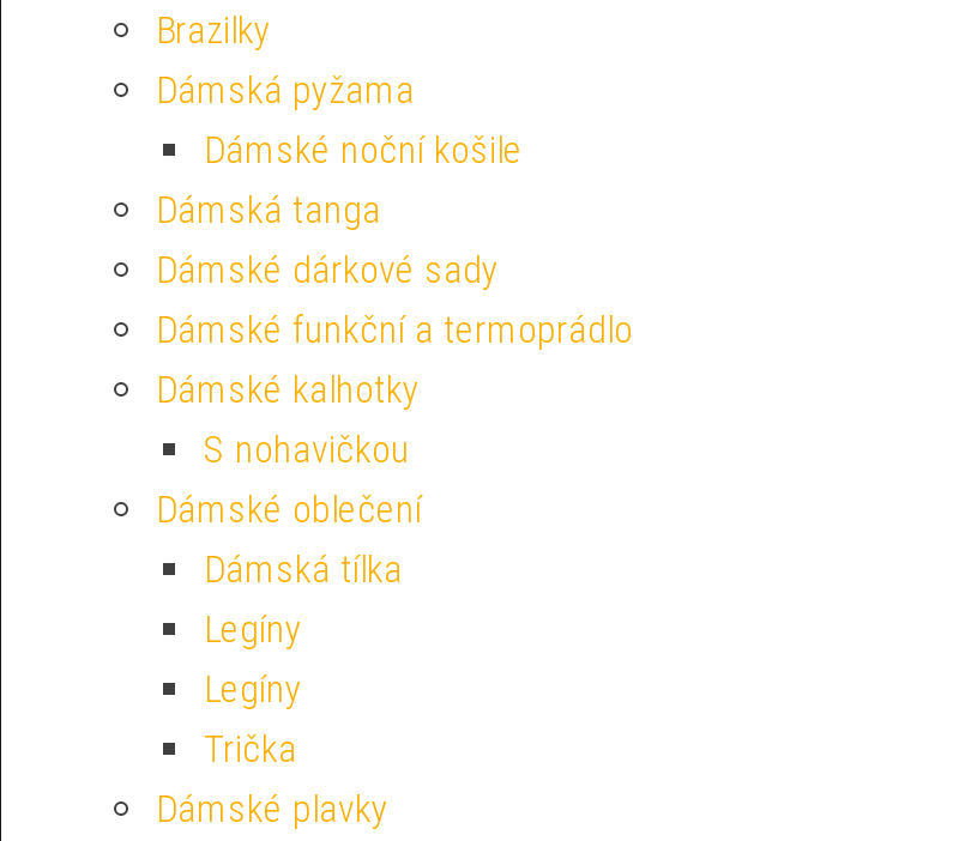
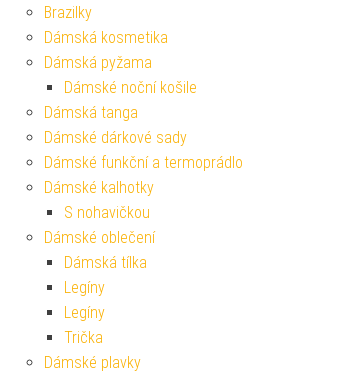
none -> [44,28,168,47] Dámská kosmetika

